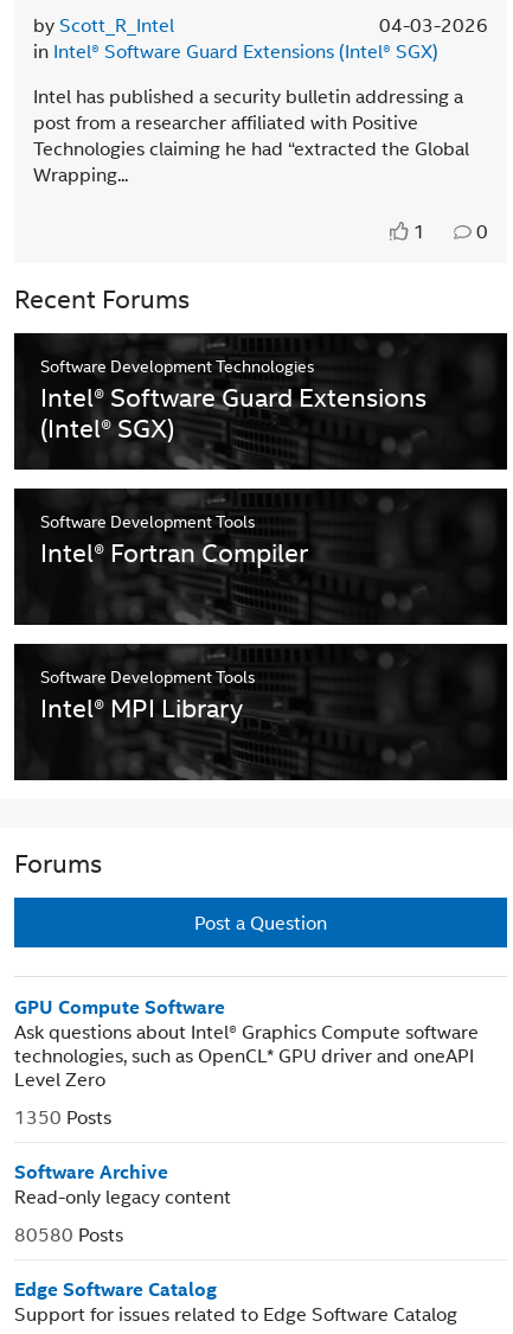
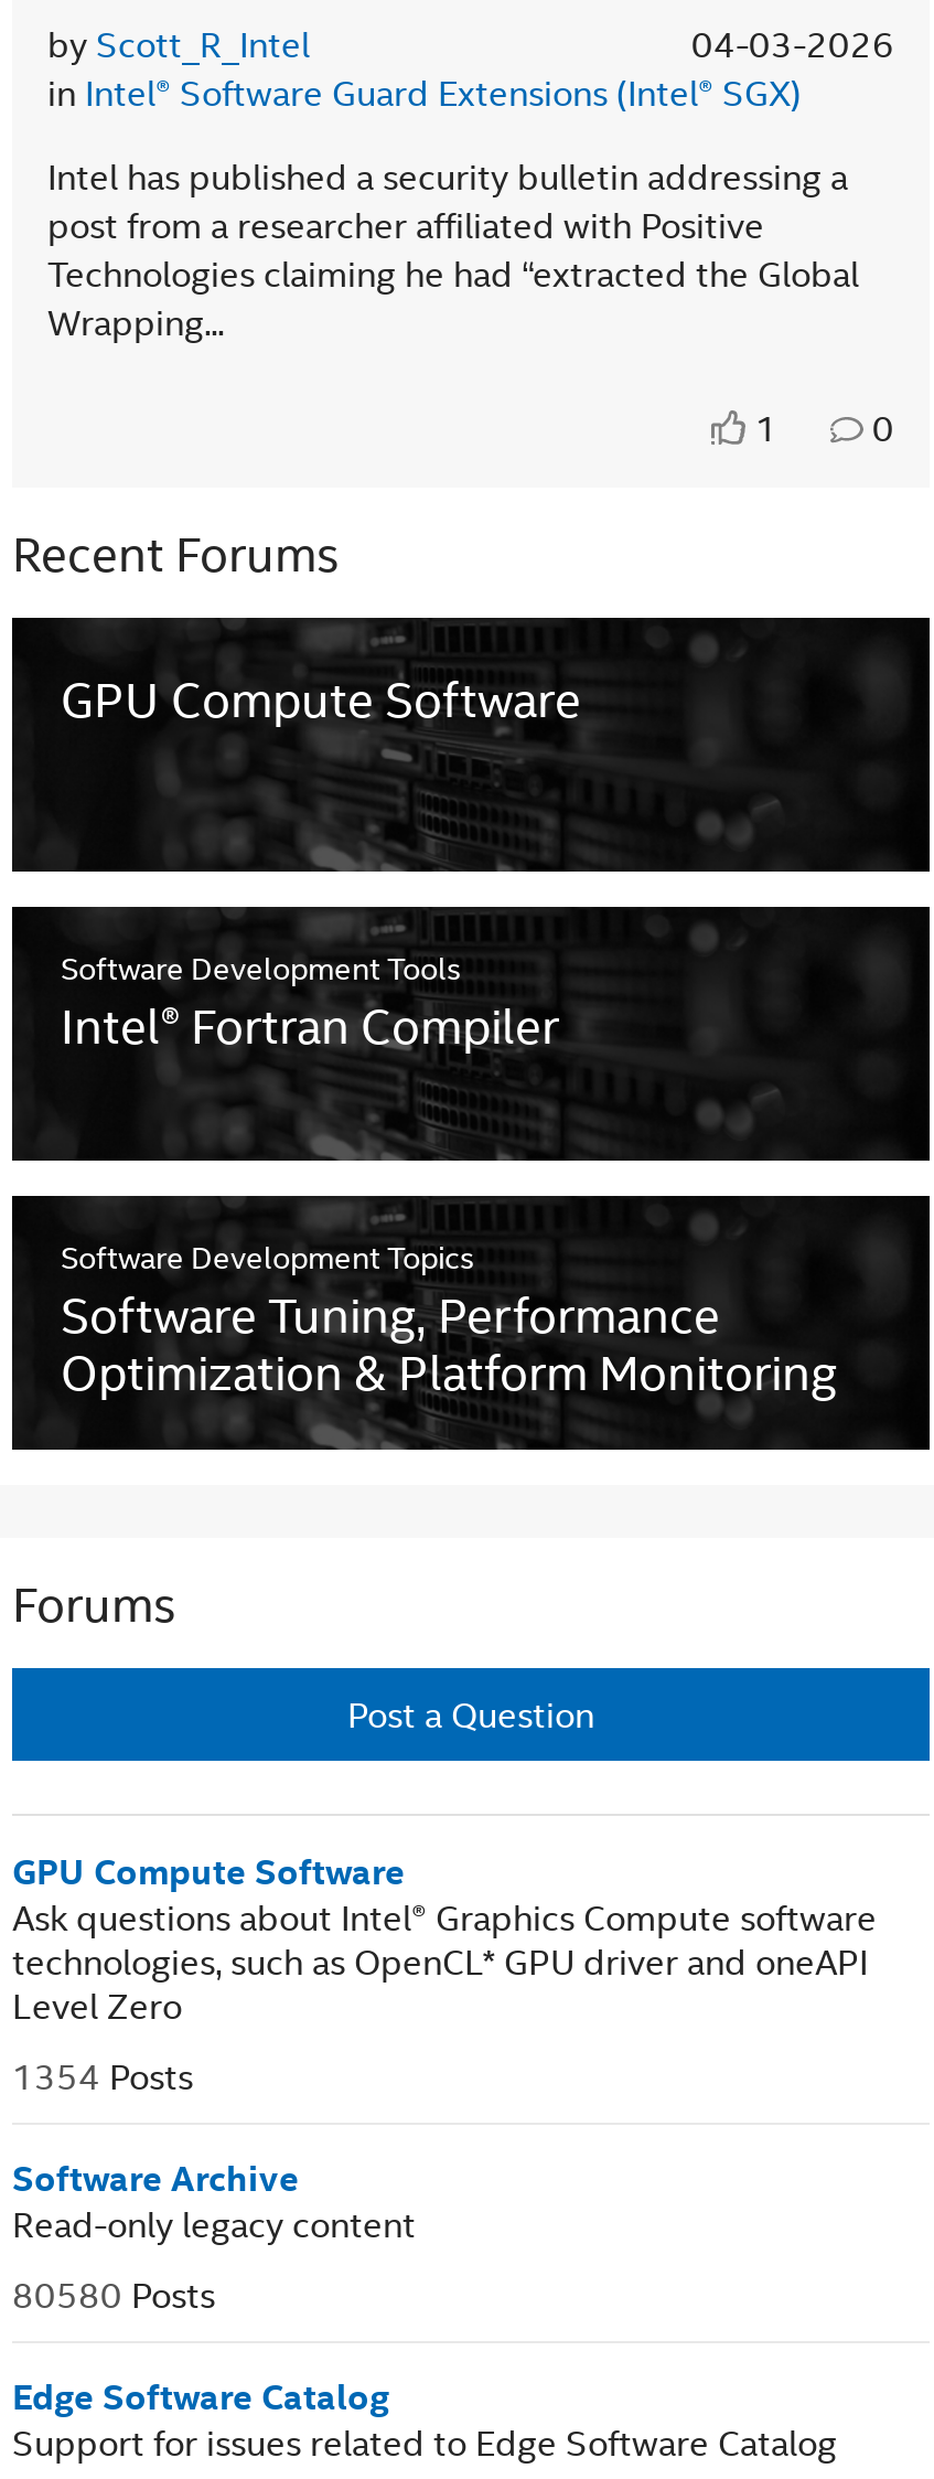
[40,352,427,445] Software Development Technologies | Intel® Software Guard Extensions | (Intel® SGX) -> [61,664,581,730] GPU Compute Software
[40,663,256,725] Software Development Tools | Intel® MPI Library -> [61,1231,837,1403] Software Development Topics | Software Tuning, Performance | Optimization & Platform Monitoring
[14,1103,111,1130] 1350 Posts -> [12,2050,193,2101] 1354 Posts

